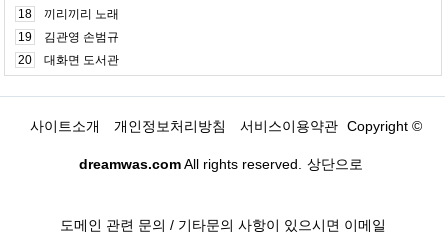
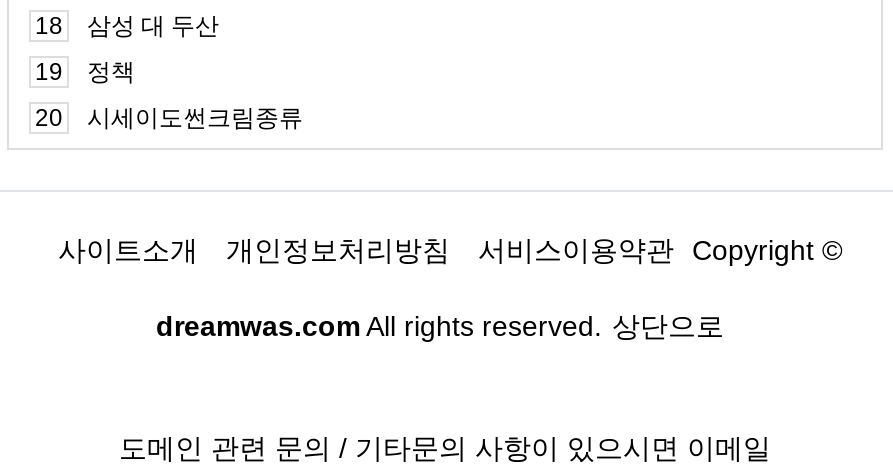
[44,7,119,21] 끼리끼리 노래 -> [87,12,219,40] 삼성 대 두산
[44,30,119,44] 김관영 손범규 -> [87,58,135,86] 정책
[44,53,119,67] 대화면 도서관 -> [87,104,303,132] 시세이도썬크림종류

